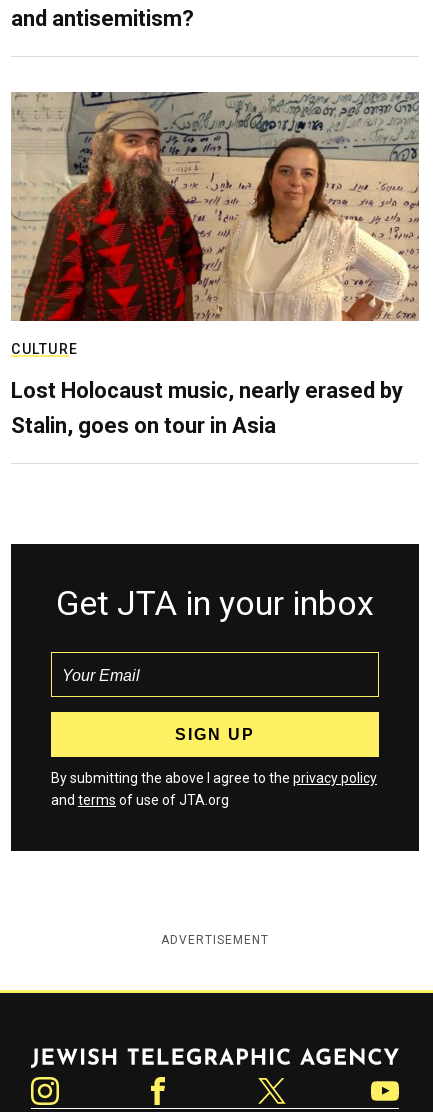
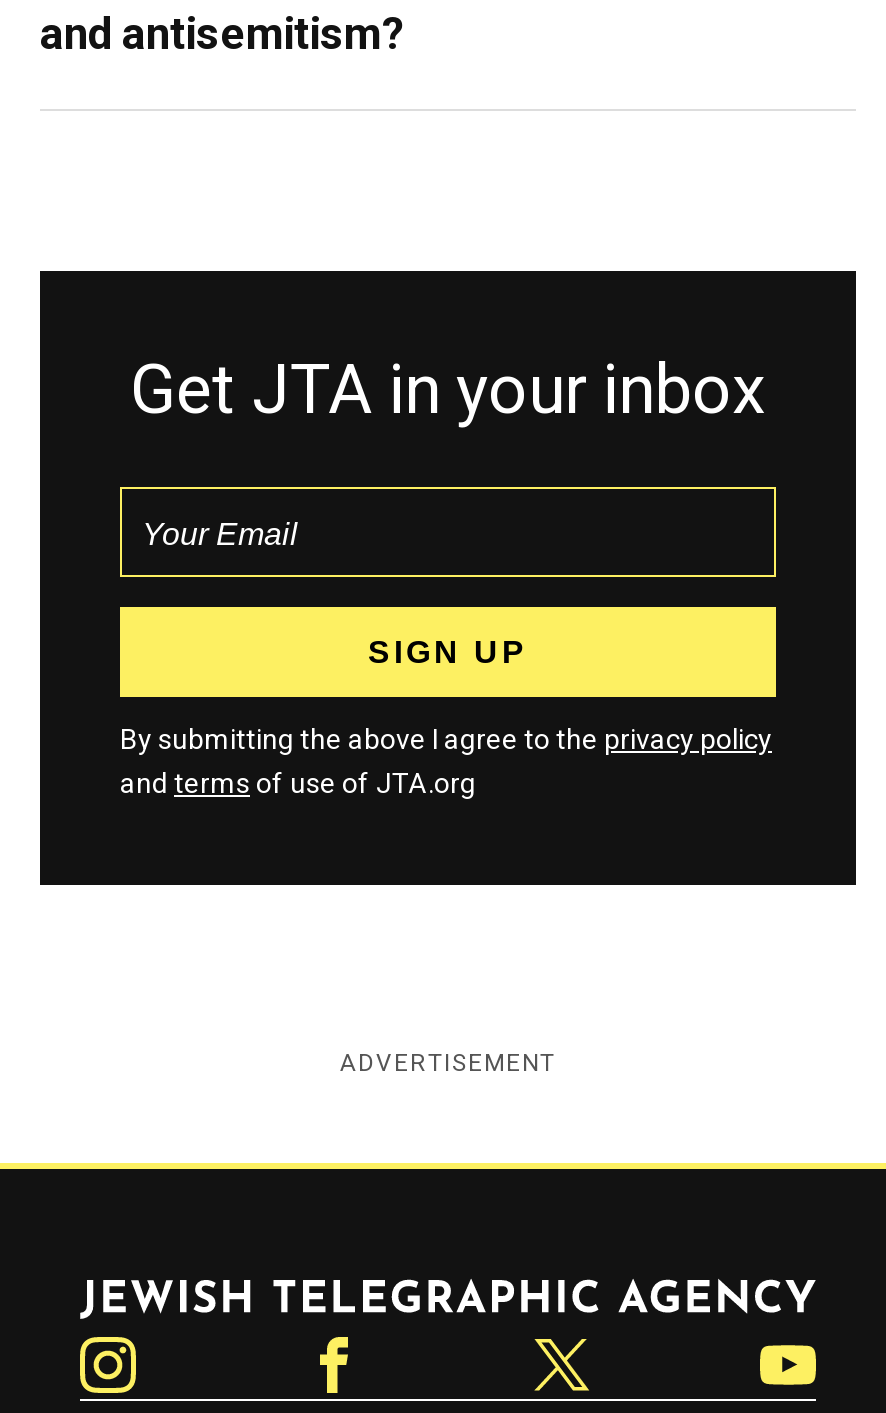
[10,91,420,438] [image] | CULTURE | Lost Holocaust music, nearly erased by | Stalin, goes on tour in Asia -> none

